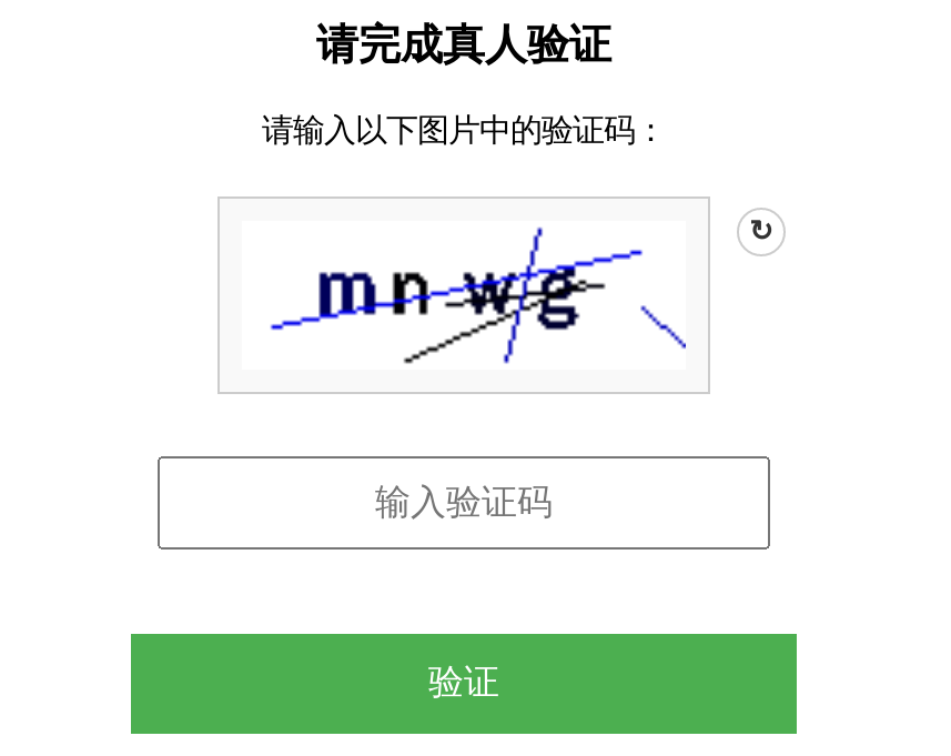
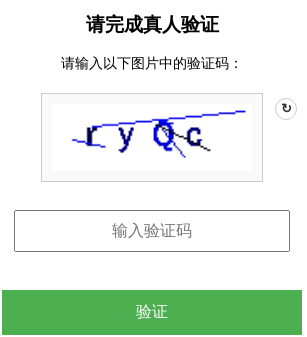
[269,225,688,365] [image] -> [66,108,252,168] [image]

